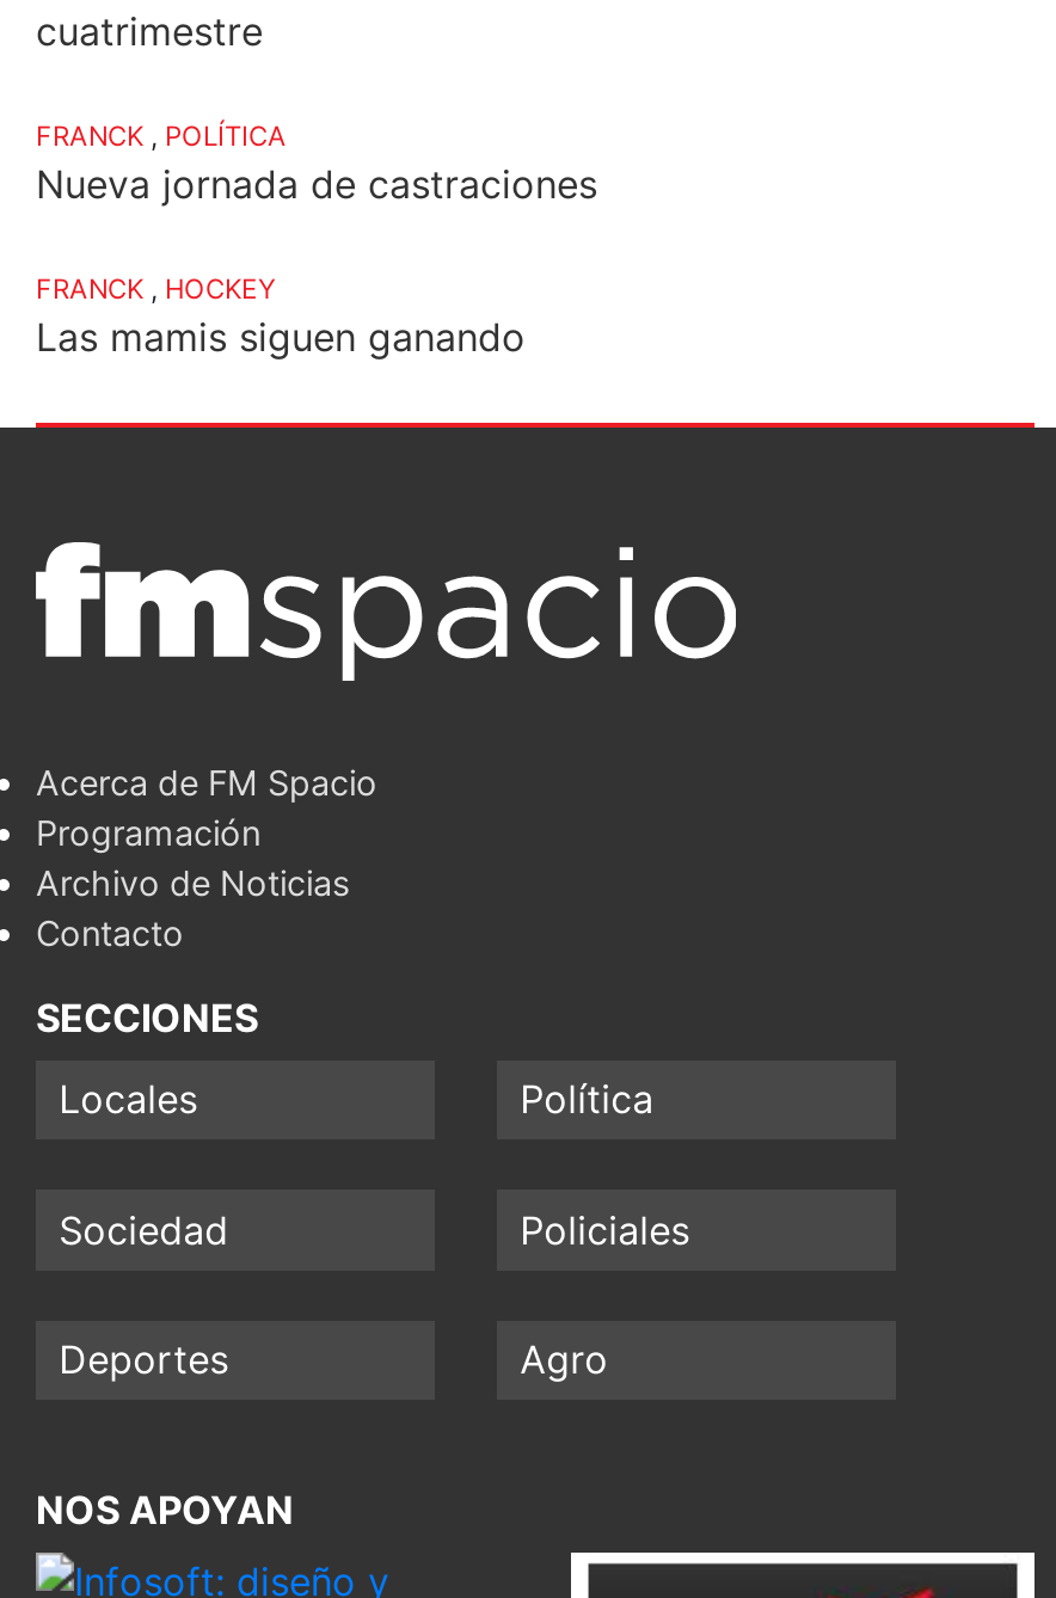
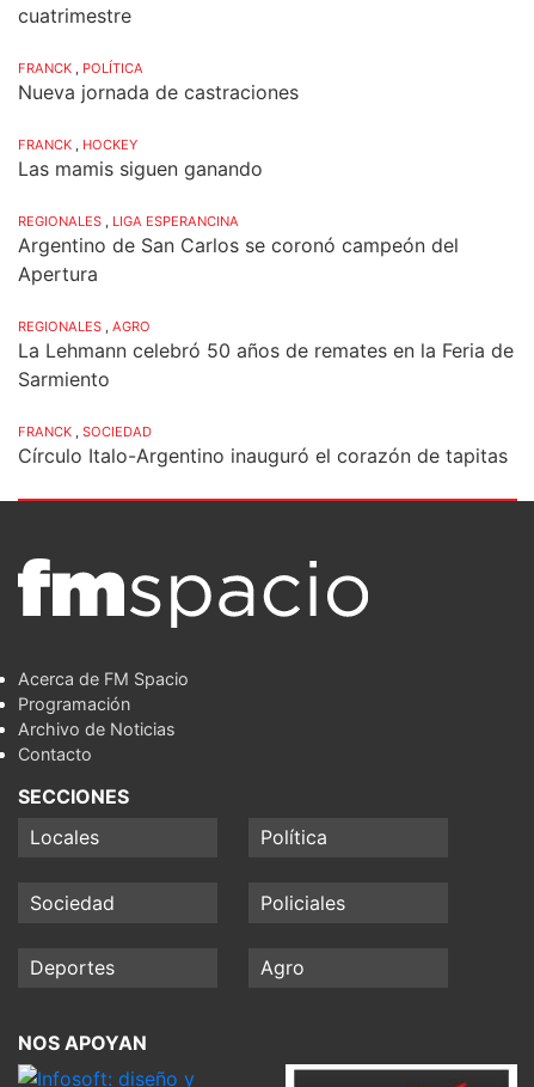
none -> [18,213,514,467] REGIONALES , LIGA ESPERANCINA | Argentino de San Carlos se coronó campeón del | Apertura | REGIONALES , AGRO | La Lehmann celebró 50 años de remates en la Feria de | Sarmiento | FRANCK , SOCIEDAD | Círculo Italo-Argentino inauguró el corazón de tapitas

